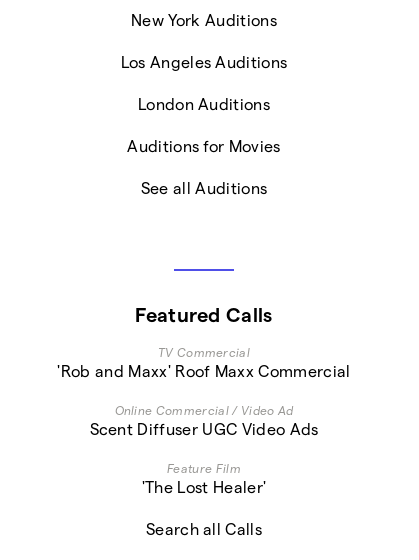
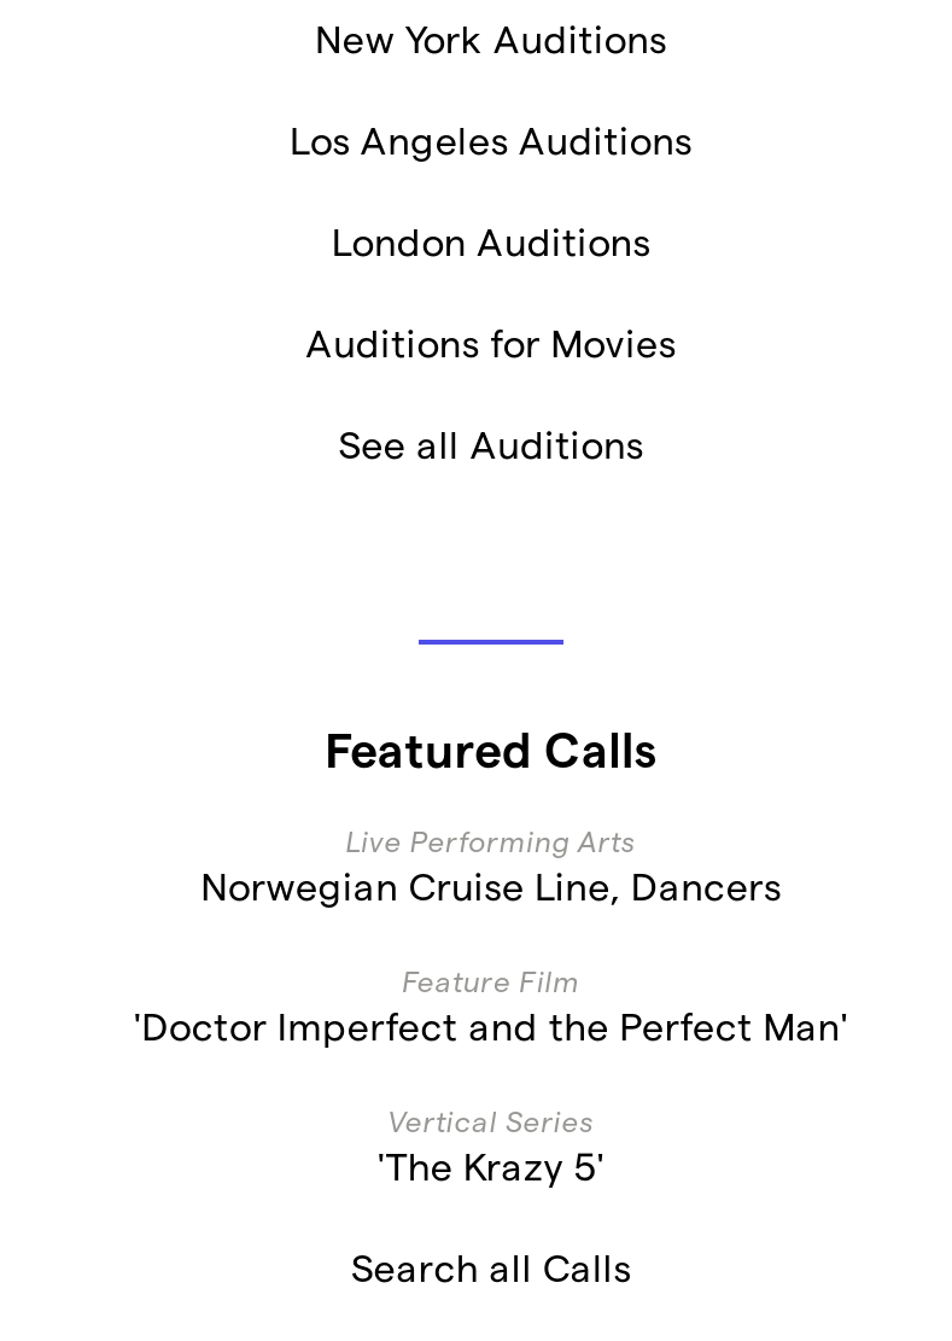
[57,345,351,438] TV Commercial | 'Rob and Maxx' Roof Maxx Commercial | Online Commercial / Video Ad | Scent Diffuser UGC Video Ads -> [201,823,781,907] Live Performing Arts | Norwegian Cruise Line, Dancers
moved [167,461,241,475] -> [402,963,580,997]: Feature Film
[142,477,266,496] 'The Lost Healer' -> [134,1001,848,1187] 'Doctor Imperfect and the Perfect Man' | Vertical Series | 'The Krazy 5'

